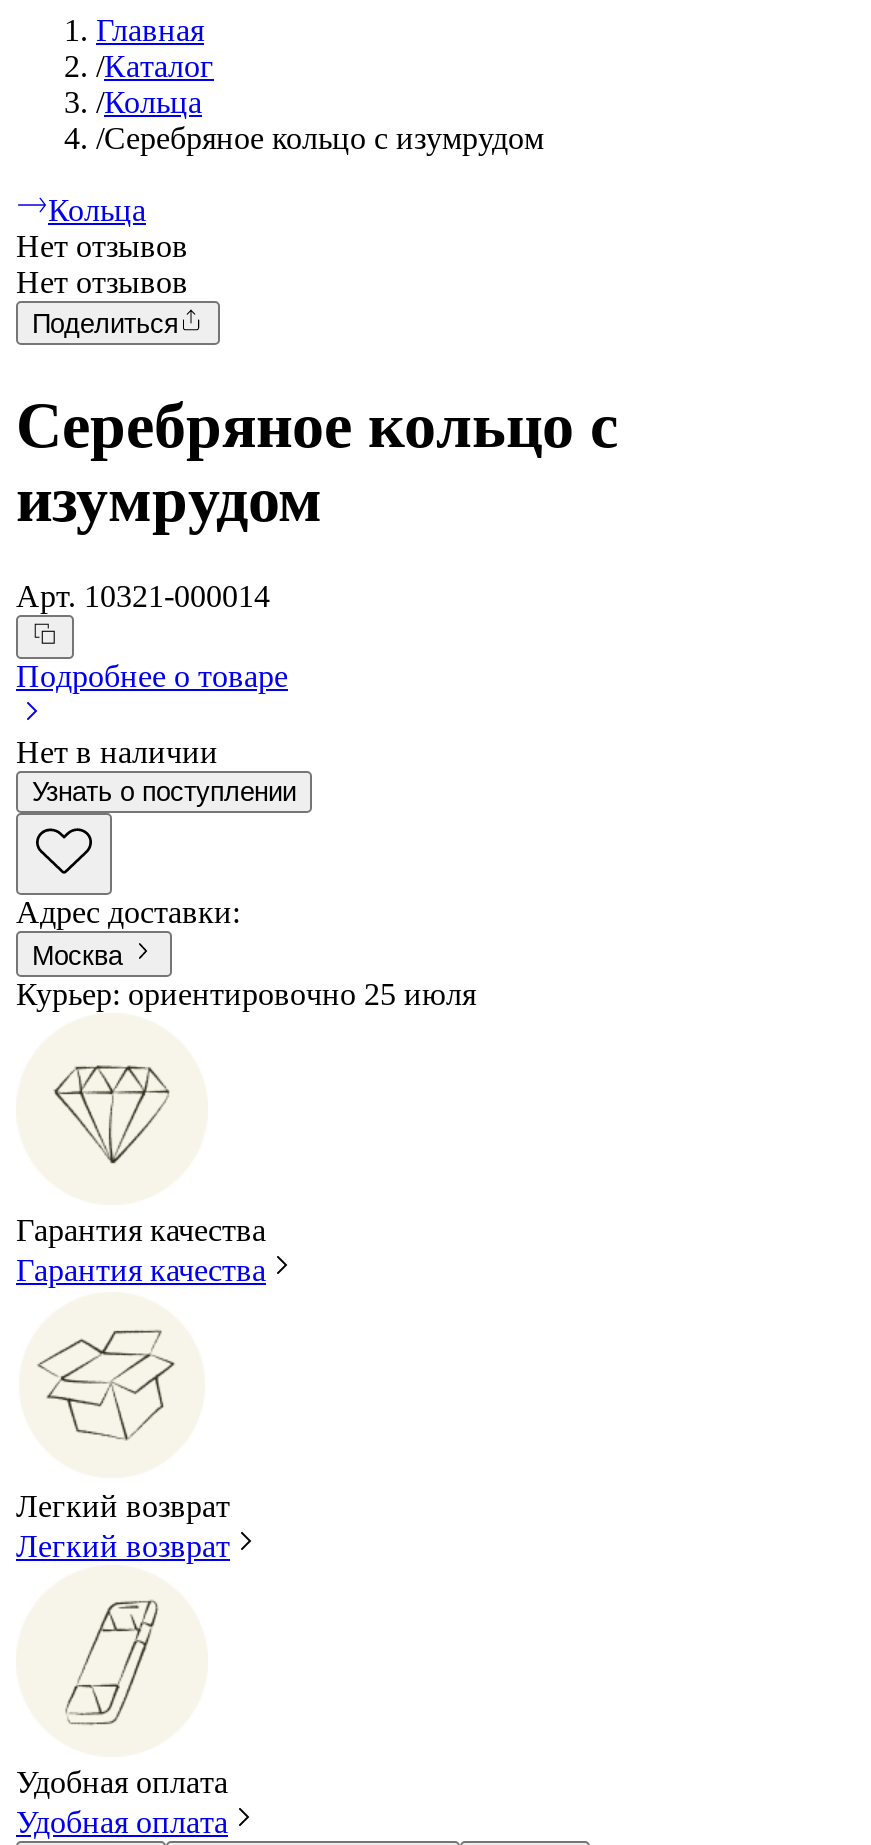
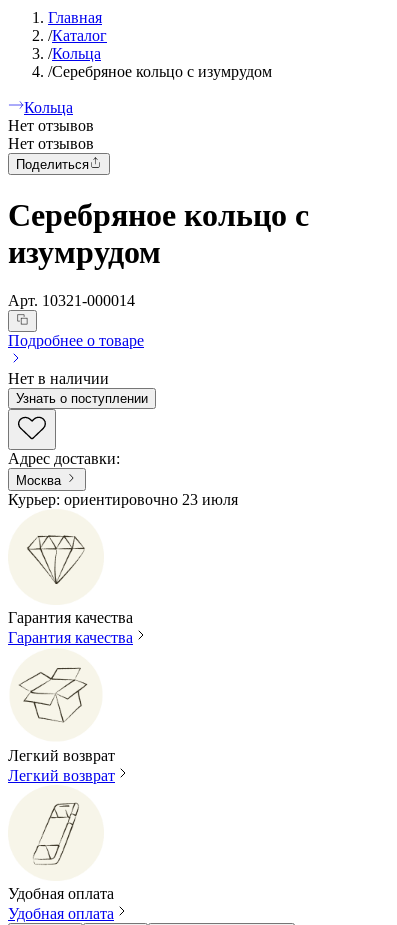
[16,977,476,1011] Курьер: ориентировочно 25 июля -> [8,491,238,508] Курьер: ориентировочно 23 июля

